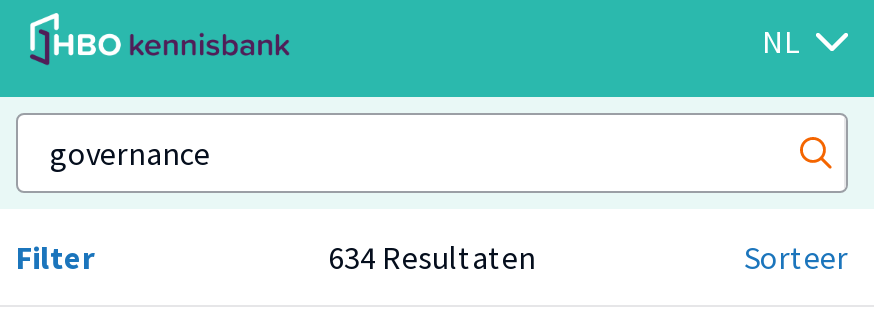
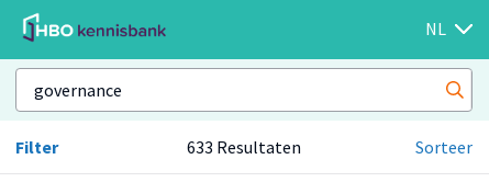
[328,237,536,277] 634 Resultaten -> [187,136,301,158] 633 Resultaten

